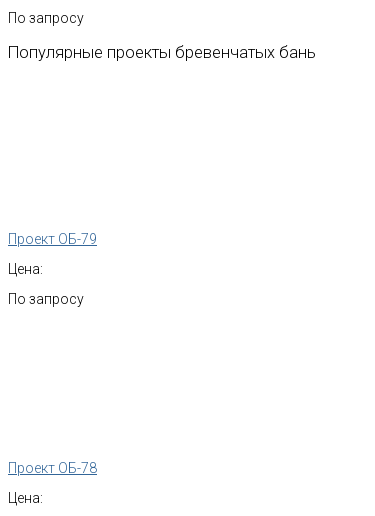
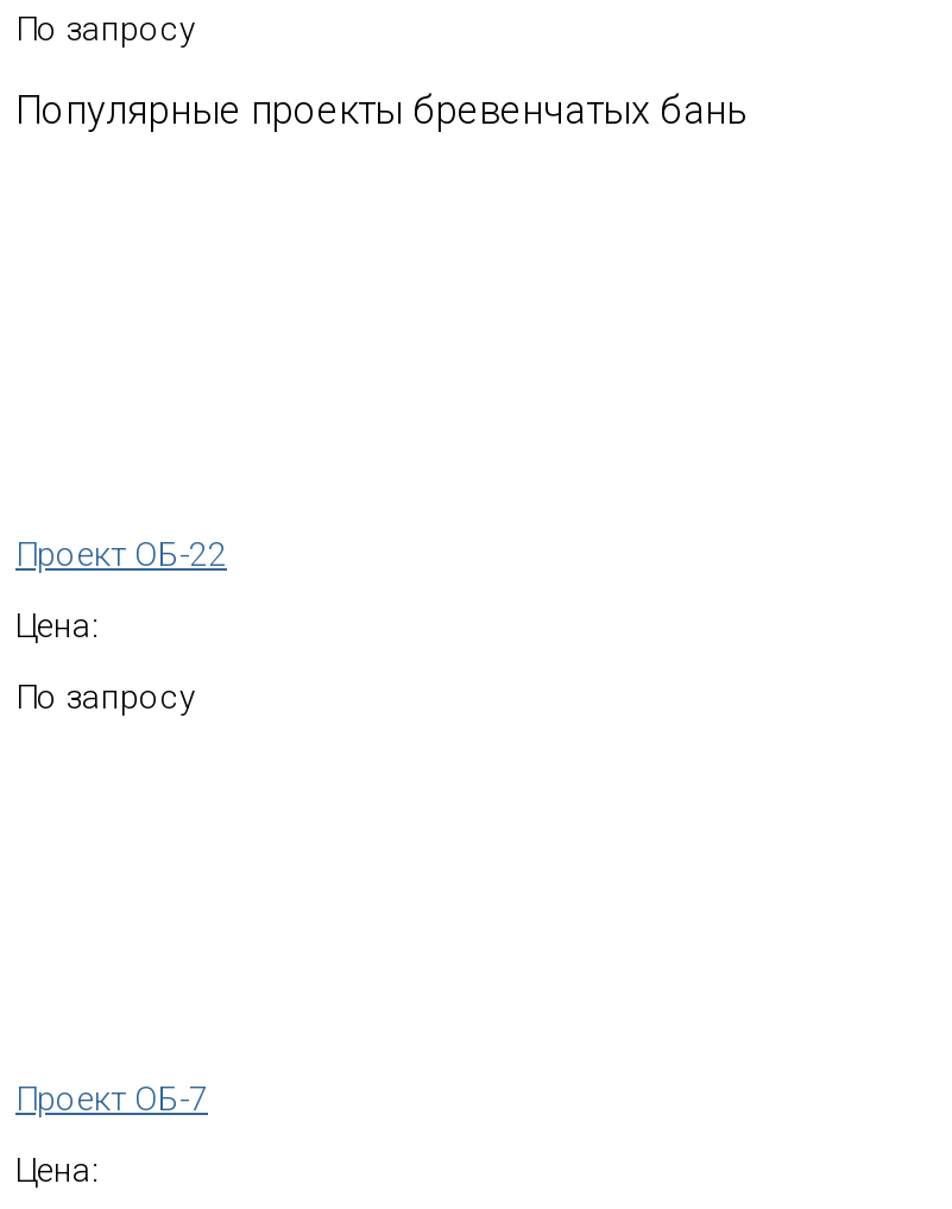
[8,231,97,247] Проект ОБ-79 -> [15,535,227,573] Проект ОБ-22
[8,460,97,476] Проект ОБ-78 -> [15,1080,208,1118] Проект ОБ-7

